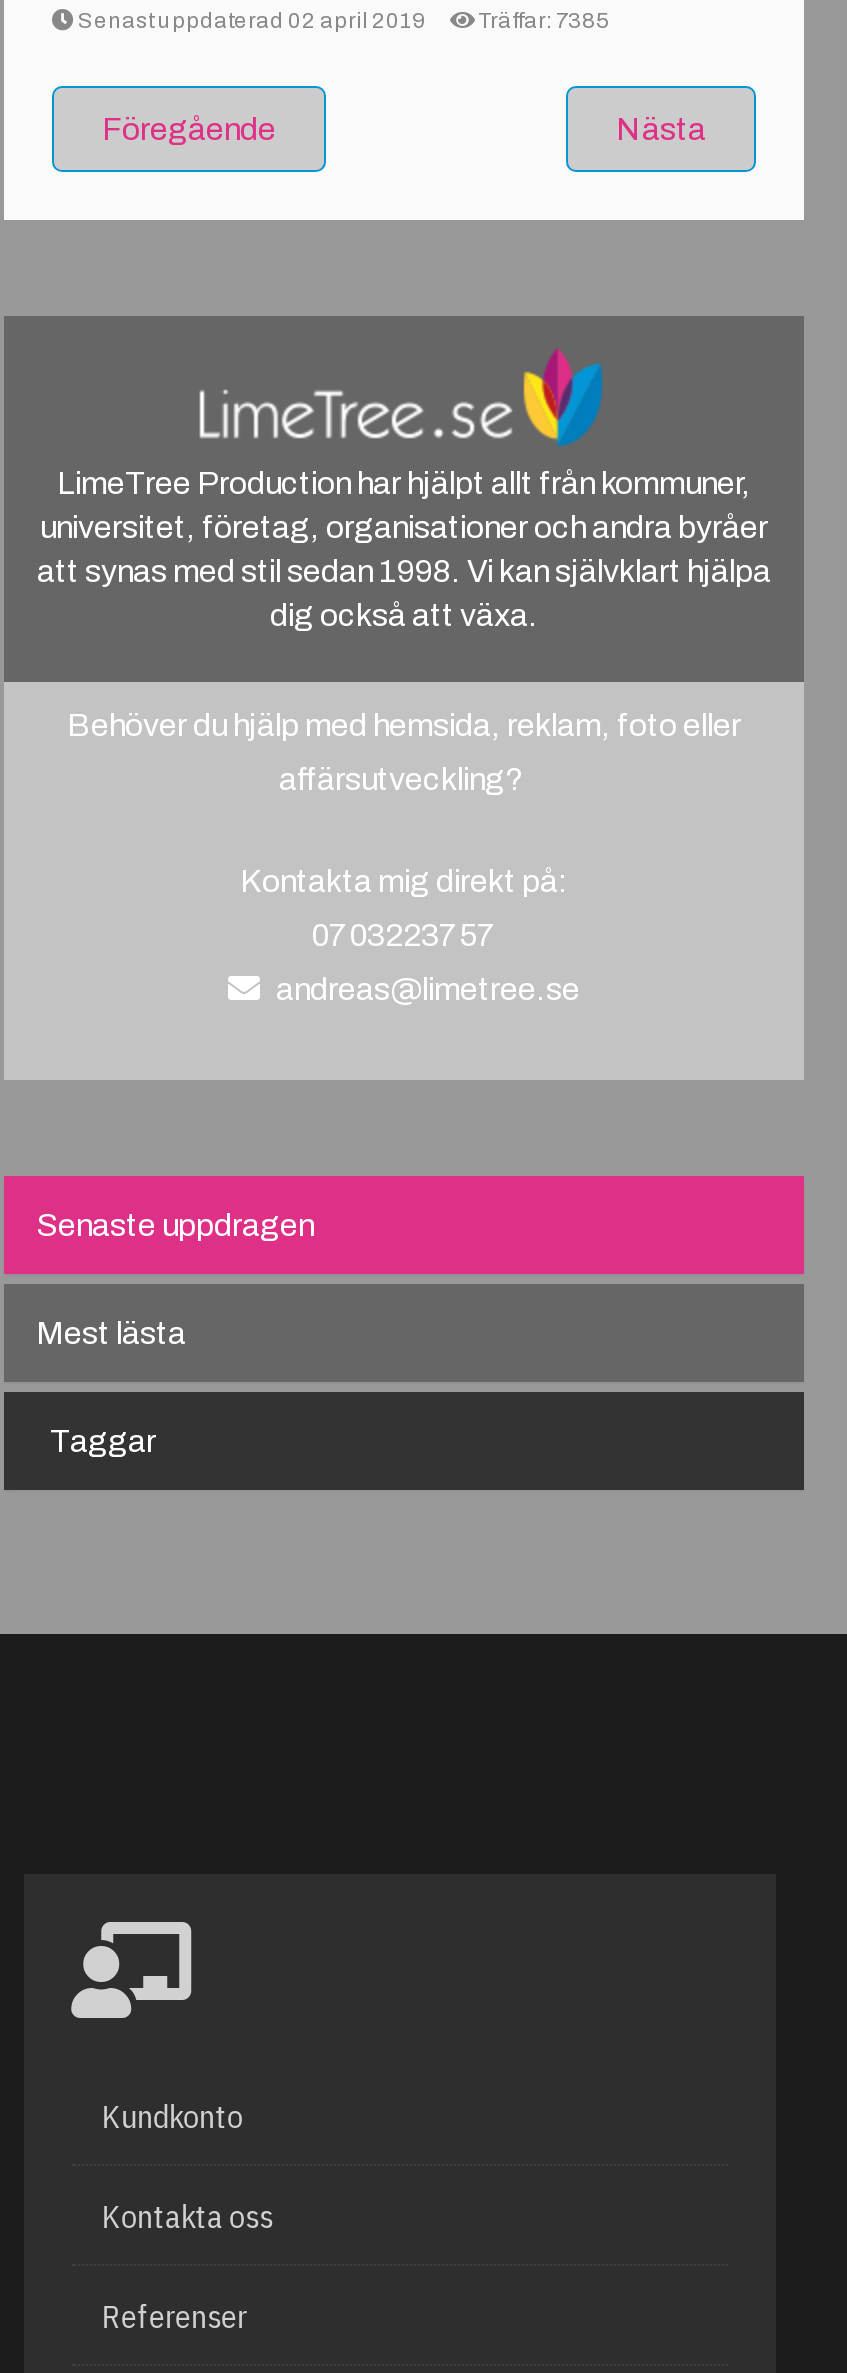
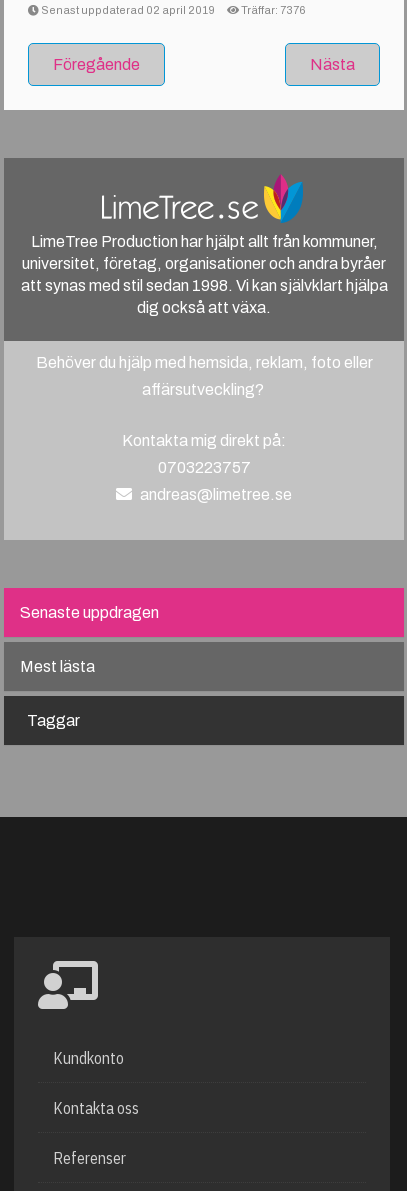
[478,8,610,32] Träffar: 7385 -> [241,4,306,16] Träffar: 7376

